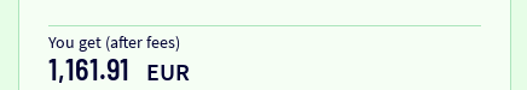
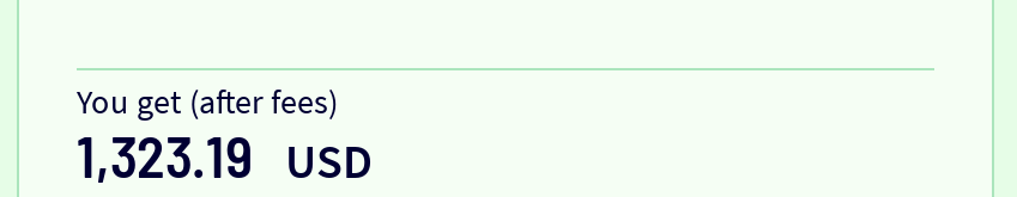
[48,52,190,87] 1,161.91 EUR -> [77,121,374,190] 1,323.19 USD

